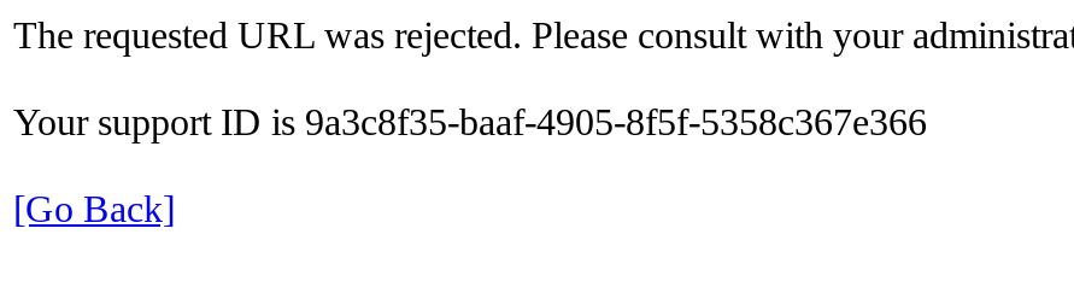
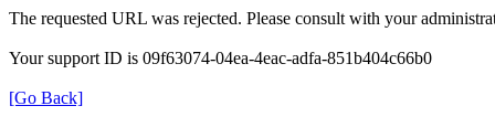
[13,101,927,142] Your support ID is 9a3c8f35-baaf-4905-8f5f-5358c367e366 -> [9,49,432,67] Your support ID is 09f63074-04ea-4eac-adfa-851b404c66b0

